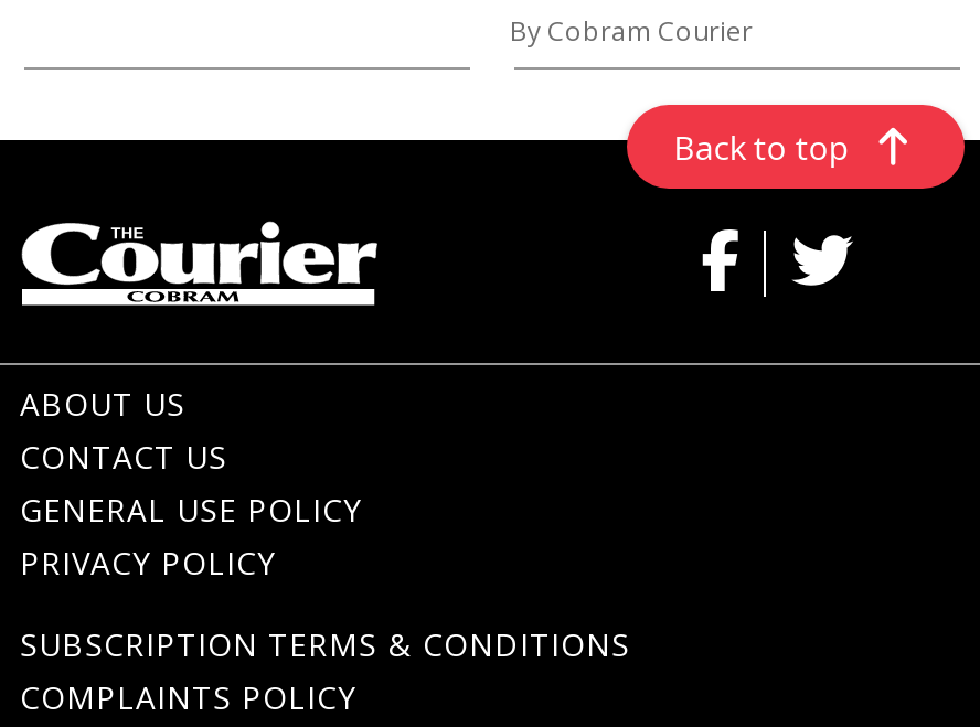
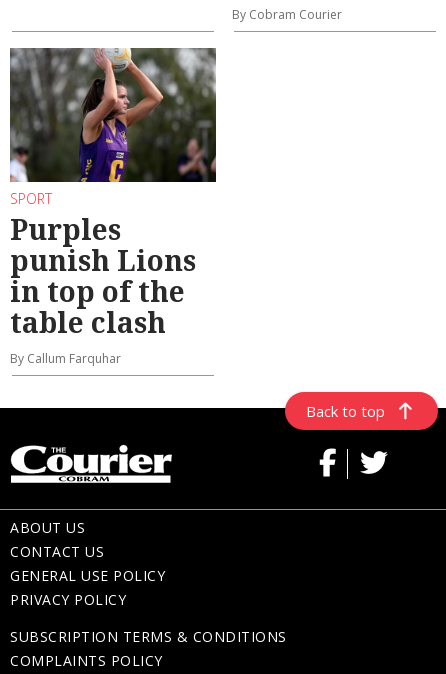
none -> [9,47,217,367] [image] | SPORT | Purples | punish Lions | in top of the | table clash | By Callum Farquhar

